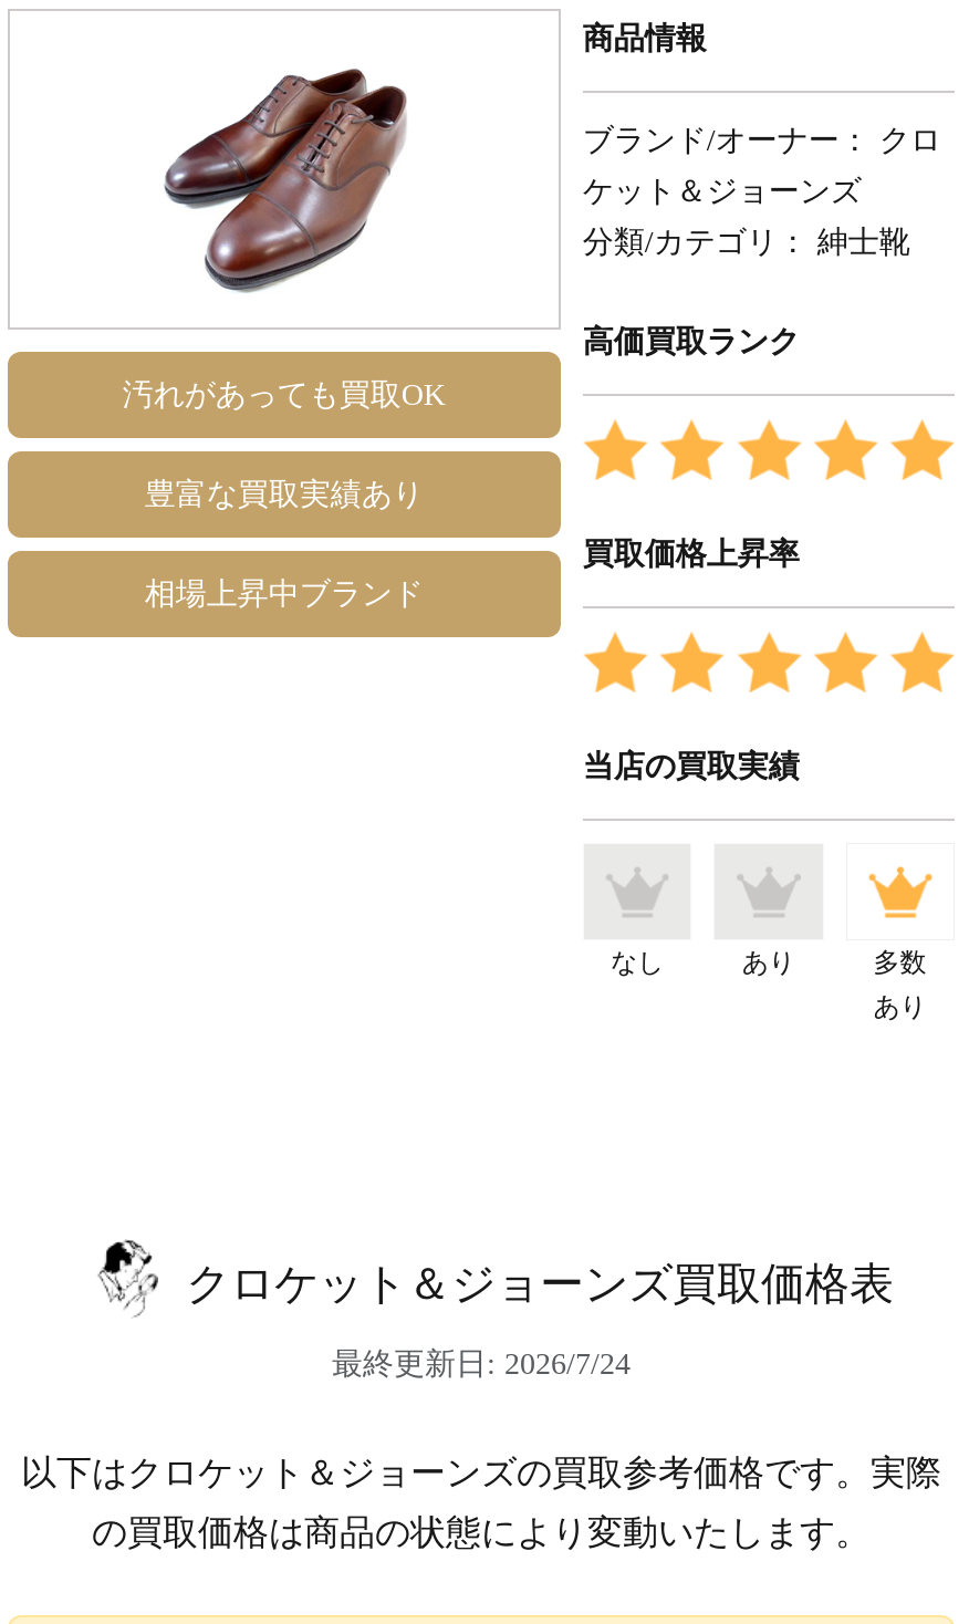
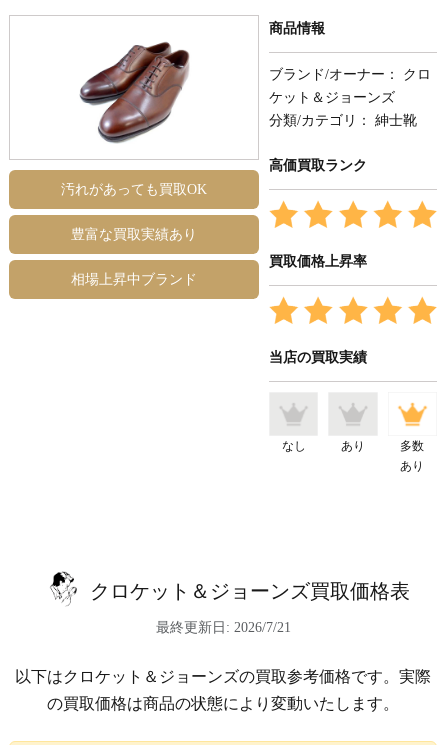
[332,1349,631,1382] 最終更新日: 2026/7/24 -> [155,620,290,635] 最終更新日: 2026/7/21

